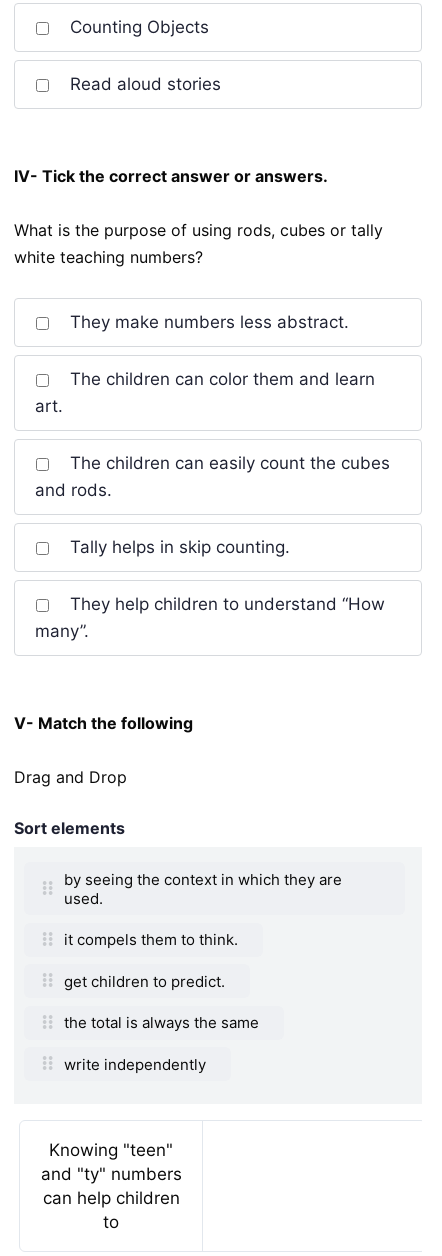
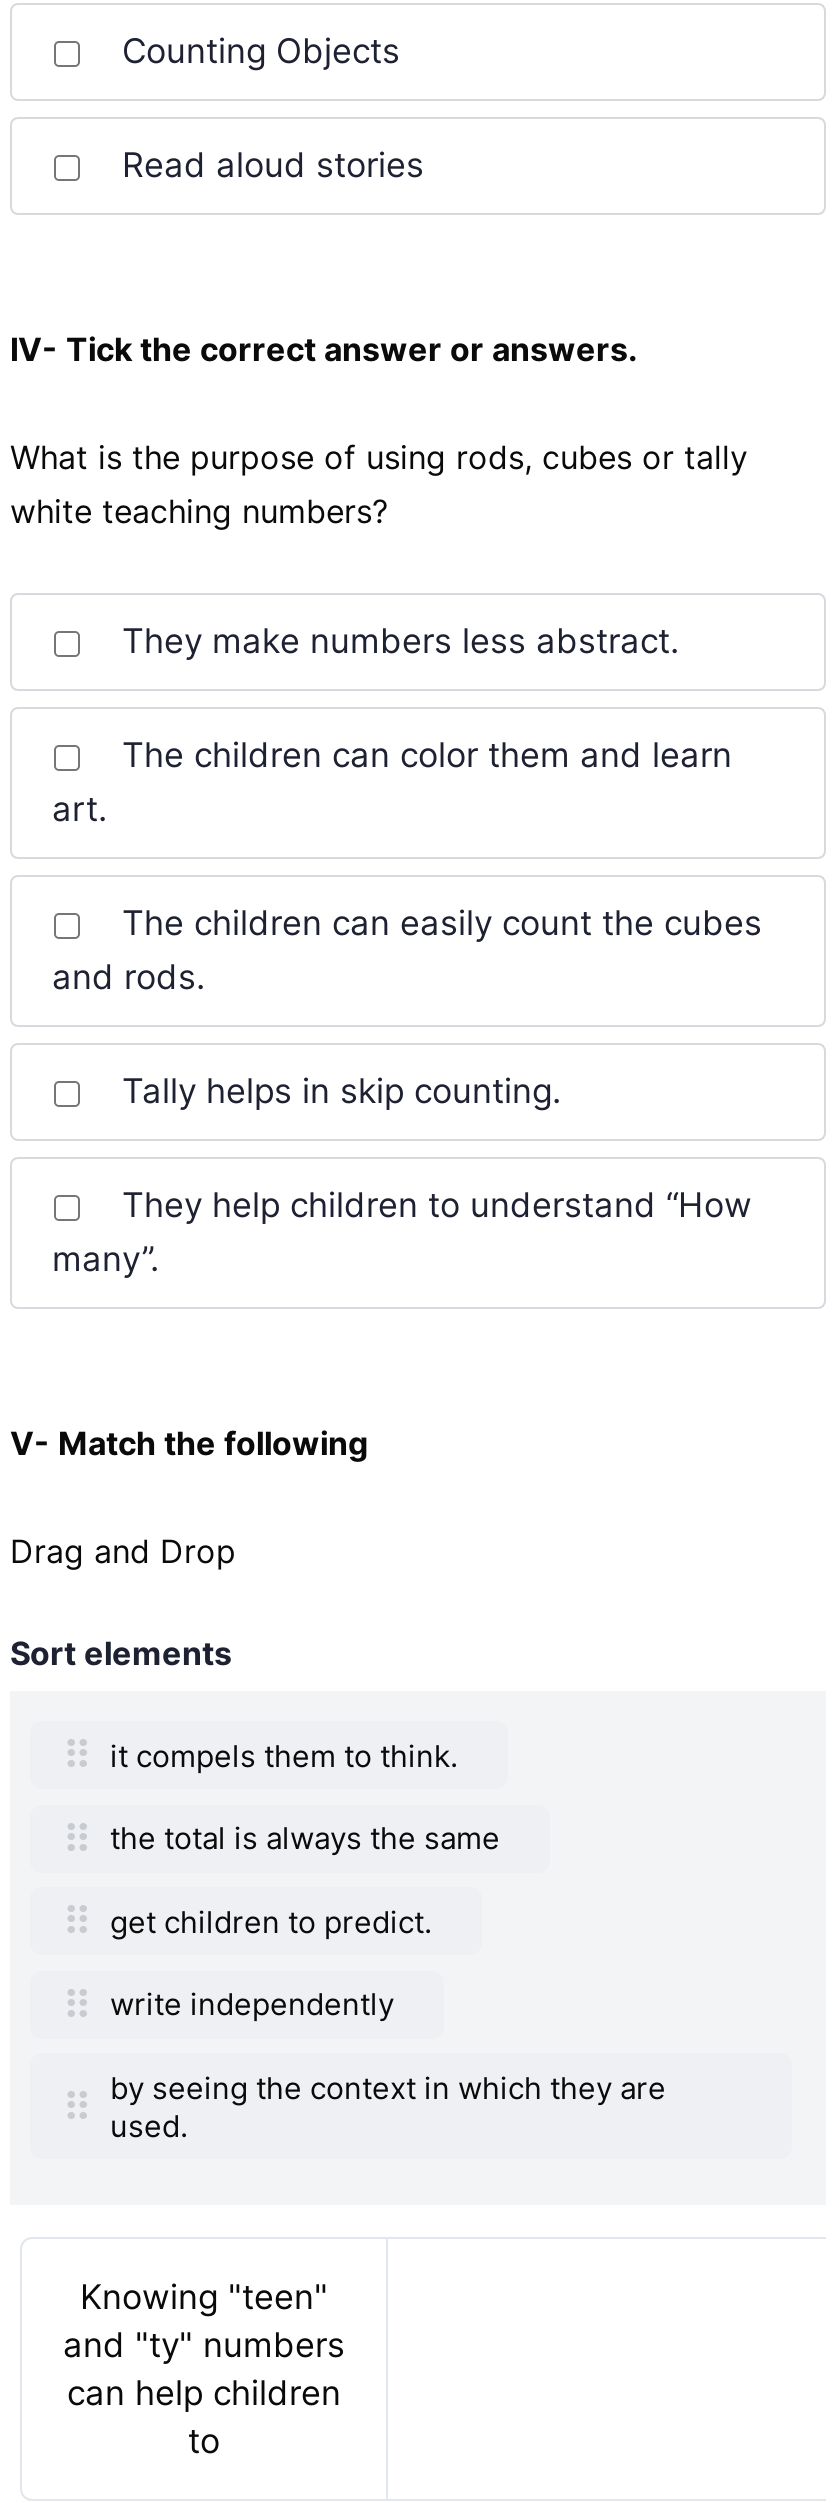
moved [64,869,342,907] -> [110,2068,666,2144]: by seeing the context in which they are | used.
moved [64,930,259,1073] -> [110,1736,500,2023]: it compels them to think. | get children to predict. | the total is always the same | write independently

